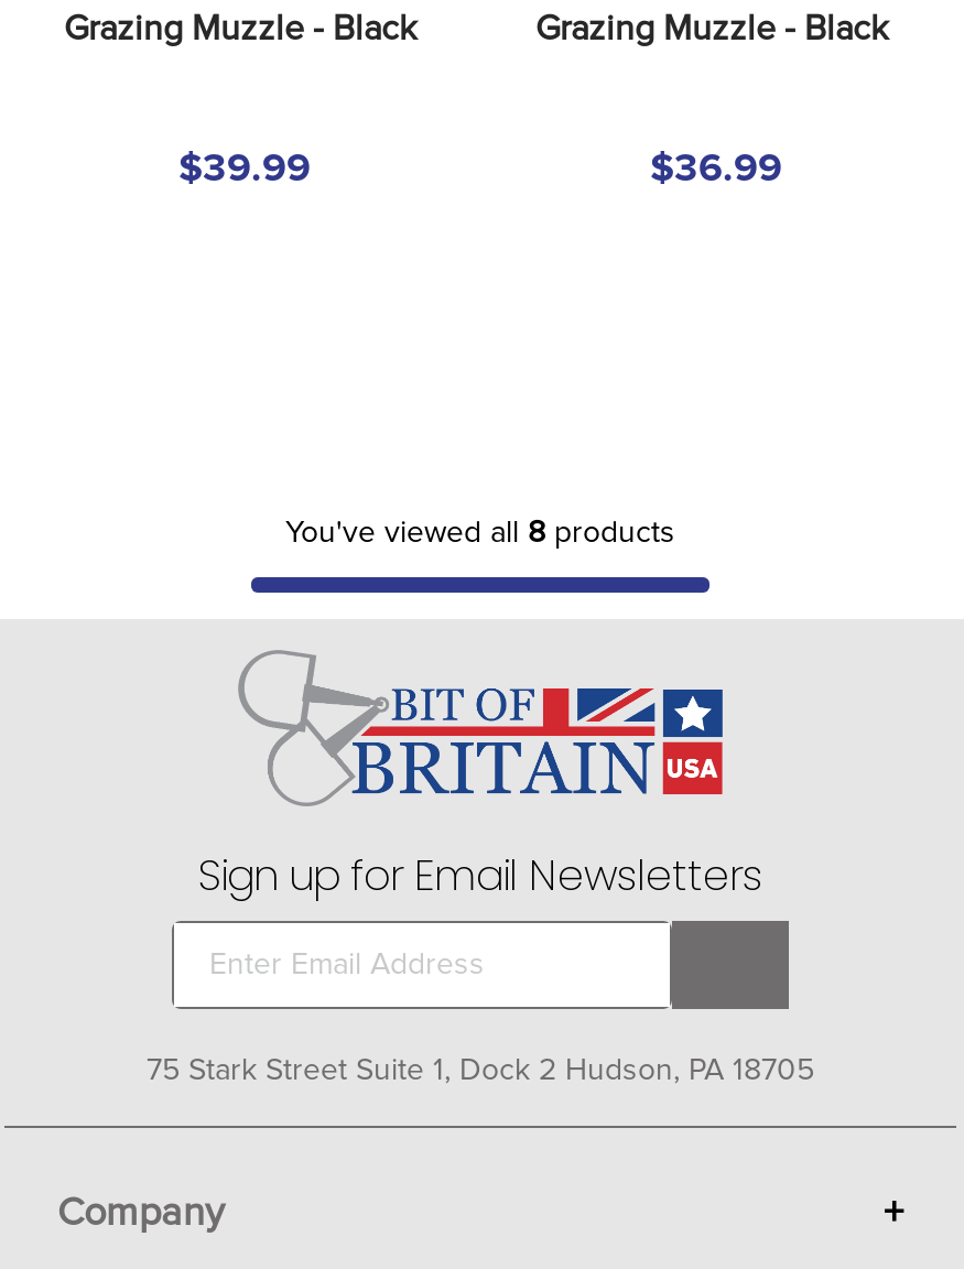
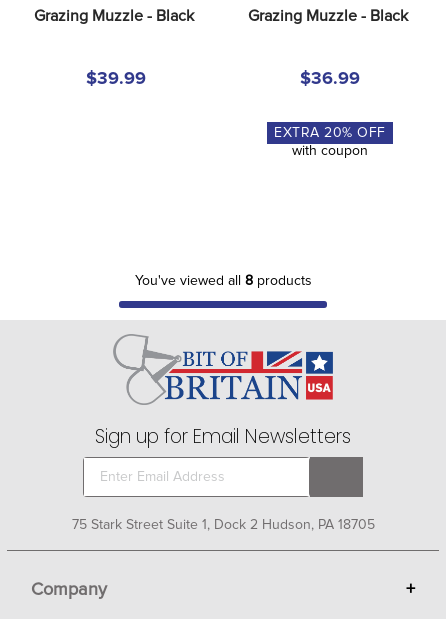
none -> [274,126,386,158] EXTRA 20% OFF | with coupon

